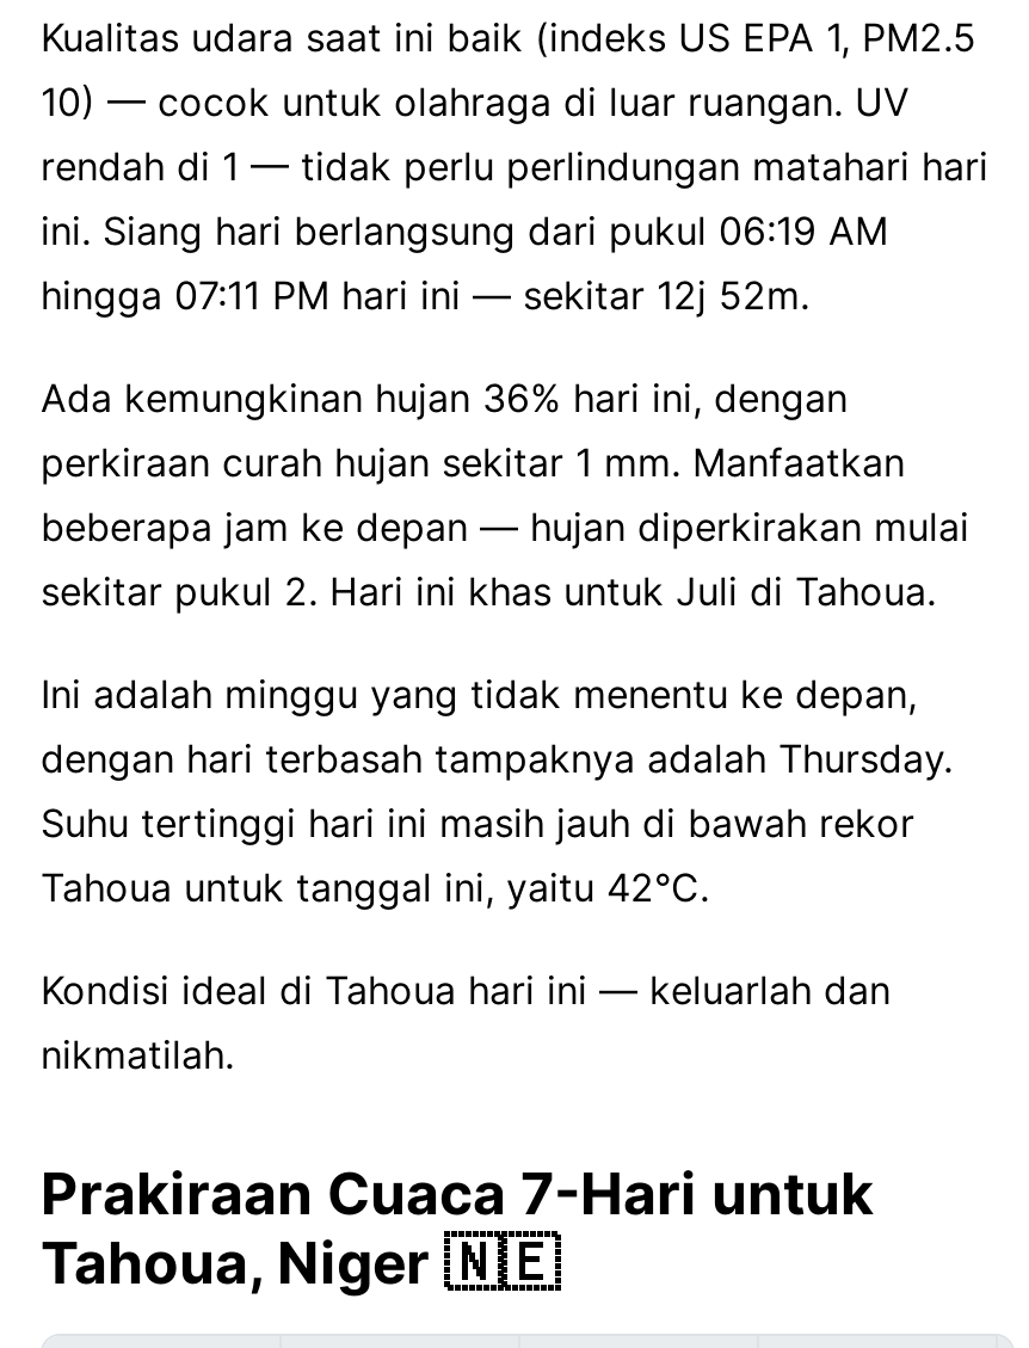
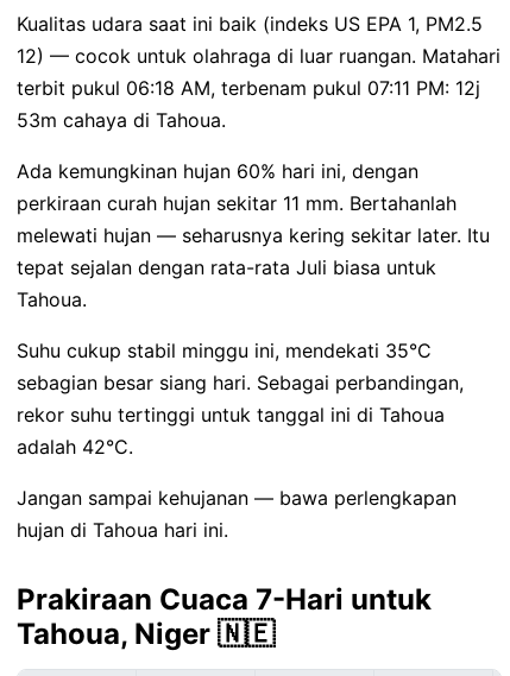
[41,78,988,319] 10) — cocok untuk olahraga di luar ruangan. UV | rendah di 1 — tidak perlu perlindungan matahari hari | ini. Siang hari berlangsung dari pukul 06:19 AM | hingga 07:11 PM hari ini — sekitar 12j 52m. -> [17,44,500,132] 12) — cocok untuk olahraga di luar ruangan. Matahari | terbit pukul 06:18 AM, terbenam pukul 07:11 PM: 12j | 53m cahaya di Tahoua.
[41,374,969,615] Ada kemungkinan hujan 36% hari ini, dengan | perkiraan curah hujan sekitar 1 mm. Manfaatkan | beberapa jam ke depan — hujan diperkirakan mulai | sekitar pukul 2. Hari ini khas untuk Juli di Tahoua. -> [17,159,490,311] Ada kemungkinan hujan 60% hari ini, dengan | perkiraan curah hujan sekitar 11 mm. Bertahanlah | melewati hujan — seharusnya kering sekitar later. Itu | tepat sejalan dengan rata-rata Juli biasa untuk | Tahoua.
[41,670,953,911] Ini adalah minggu yang tidak menentu ke depan, | dengan hari terbasah tampaknya adalah Thursday. | Suhu tertinggi hari ini masih jauh di bawah rekor | Tahoua untuk tanggal ini, yaitu 42°C. -> [17,339,464,459] Suhu cukup stabil minggu ini, mendekati 35°C | sebagian besar siang hari. Sebagai perbandingan, | rekor suhu tertinggi untuk tanggal ini di Tahoua | adalah 42°C.
[41,966,891,1078] Kondisi ideal di Tahoua hari ini — keluarlah dan | nikmatilah. -> [17,486,457,542] Jangan sampai kehujanan — bawa perlengkapan | hujan di Tahoua hari ini.

